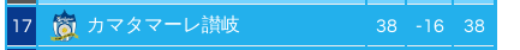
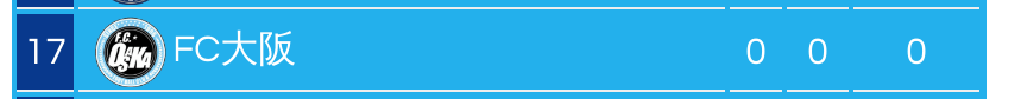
[82,16,485,36] カマタマーレ讃岐 | 38 | -16 | 38 -> [165,31,928,71] FC大阪 | 0 | 0 | 0

